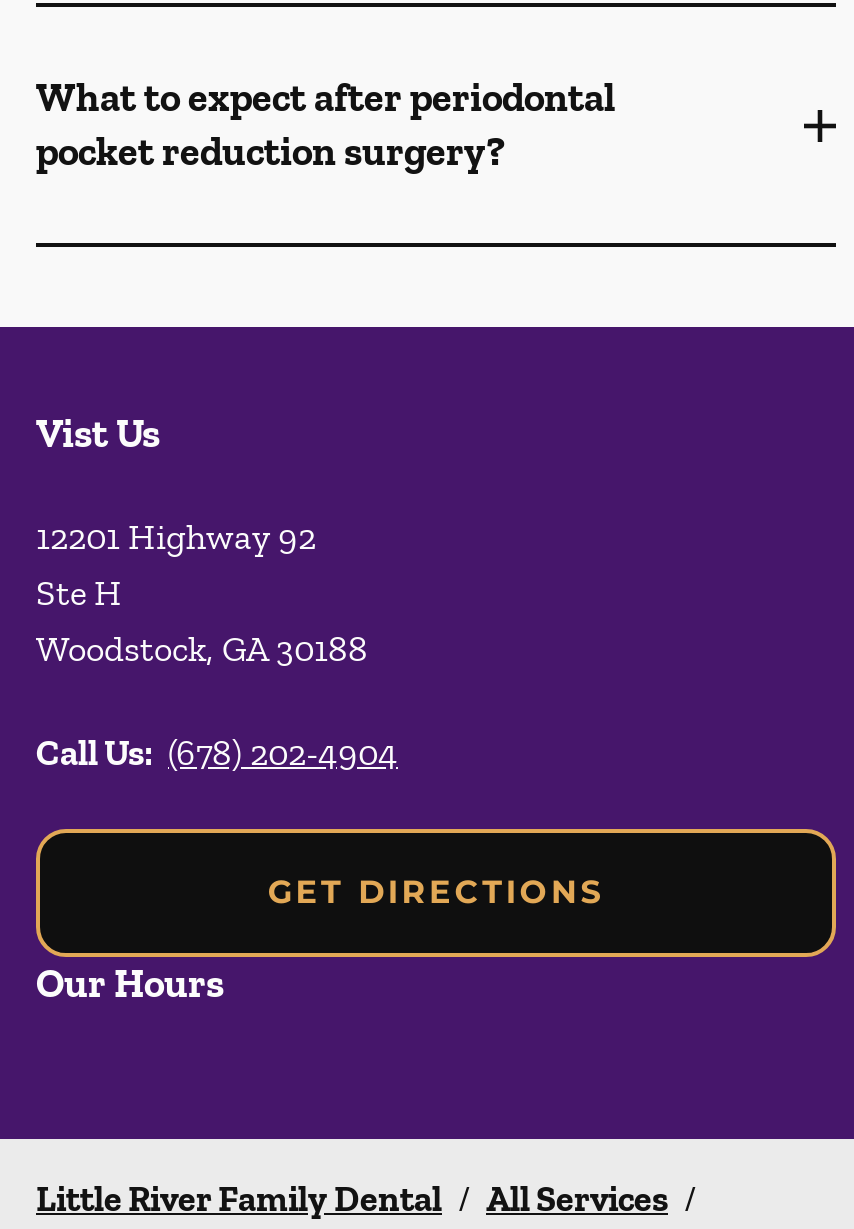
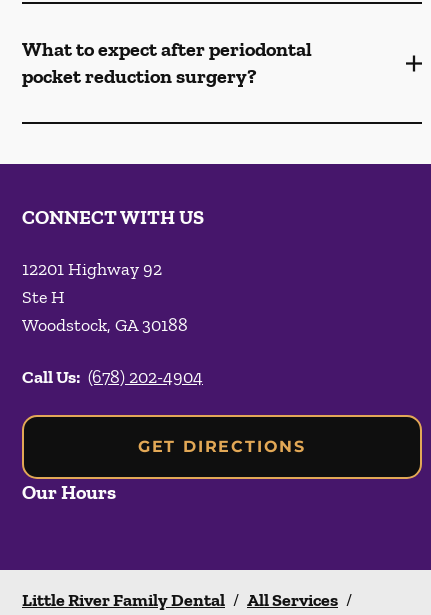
[36,409,160,457] Vist Us -> [22,205,204,229] CONNECT WITH US

